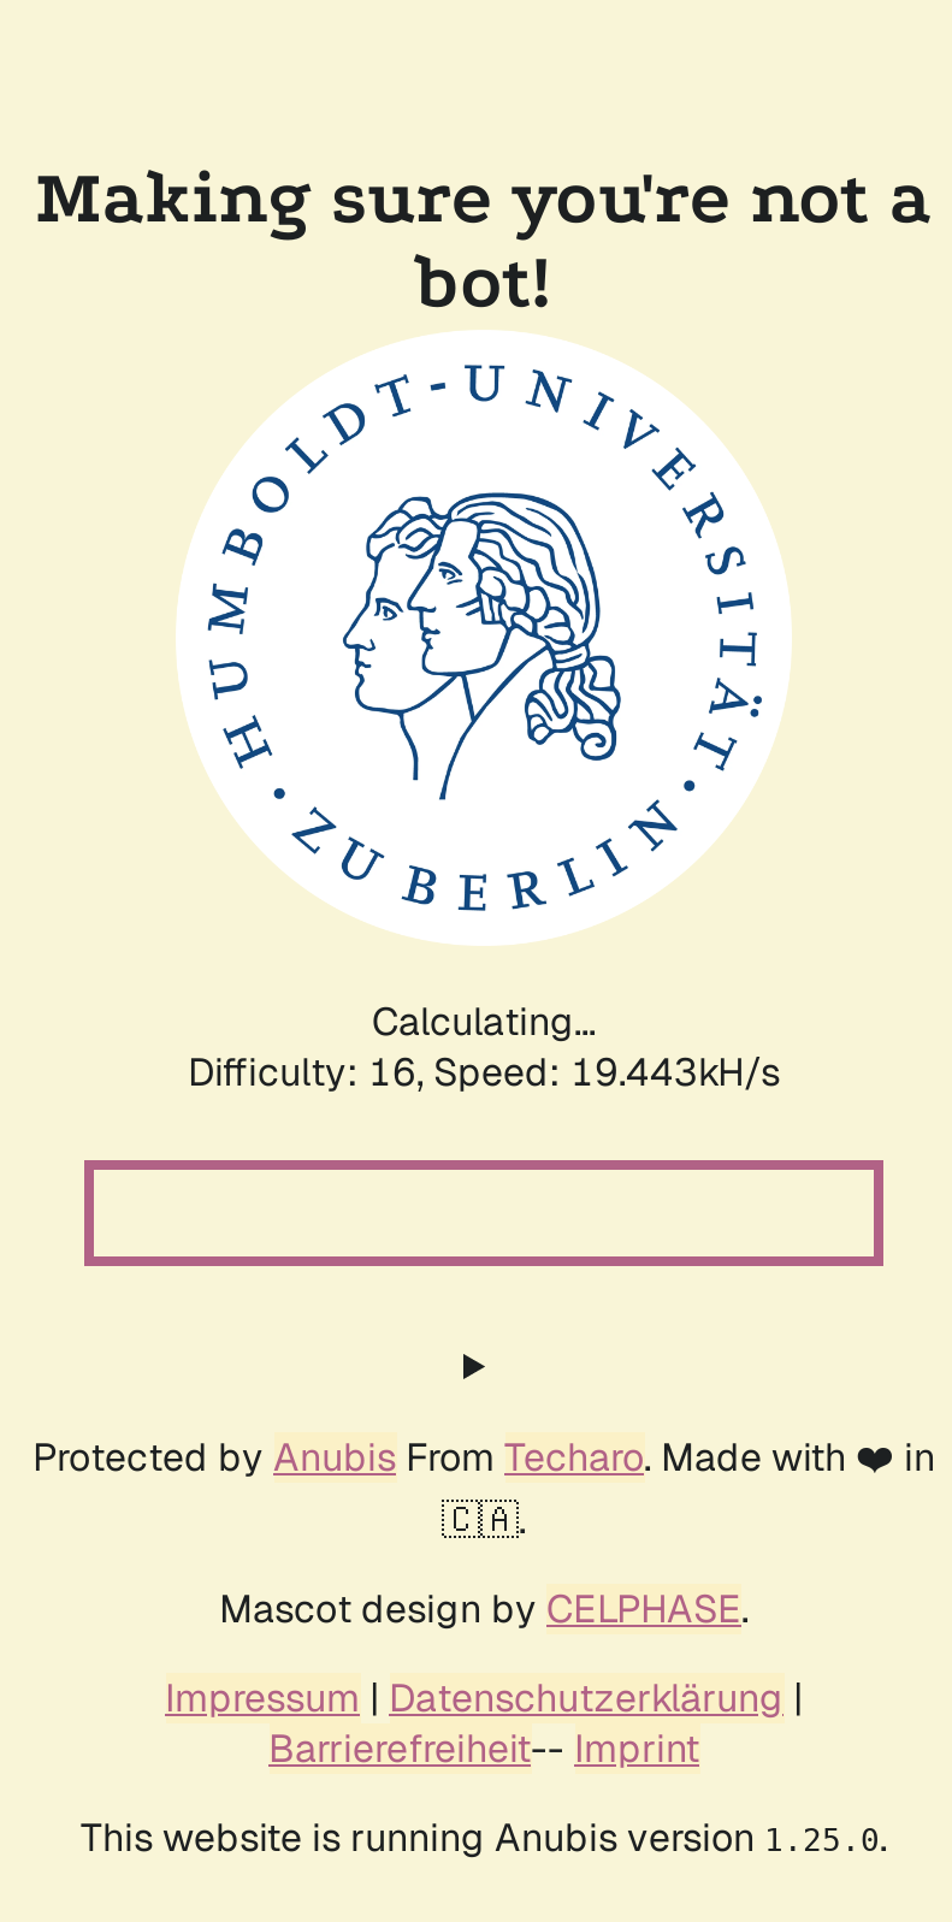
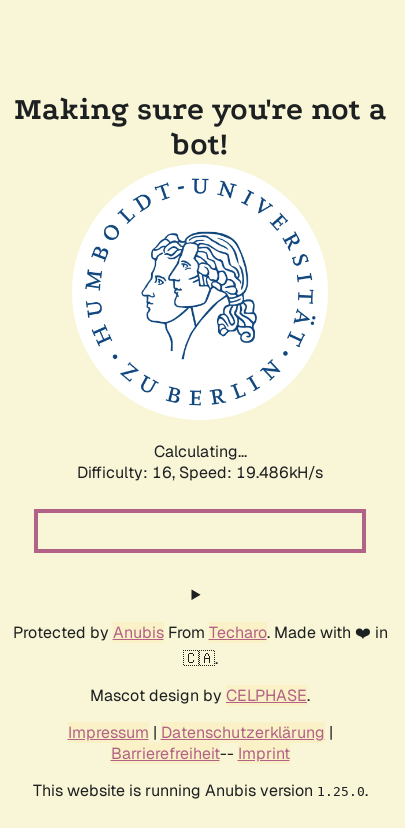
[188,1047,780,1098] Difficulty: 16, Speed: 19.443kH/s -> [77,462,323,483] Difficulty: 16, Speed: 19.486kH/s

